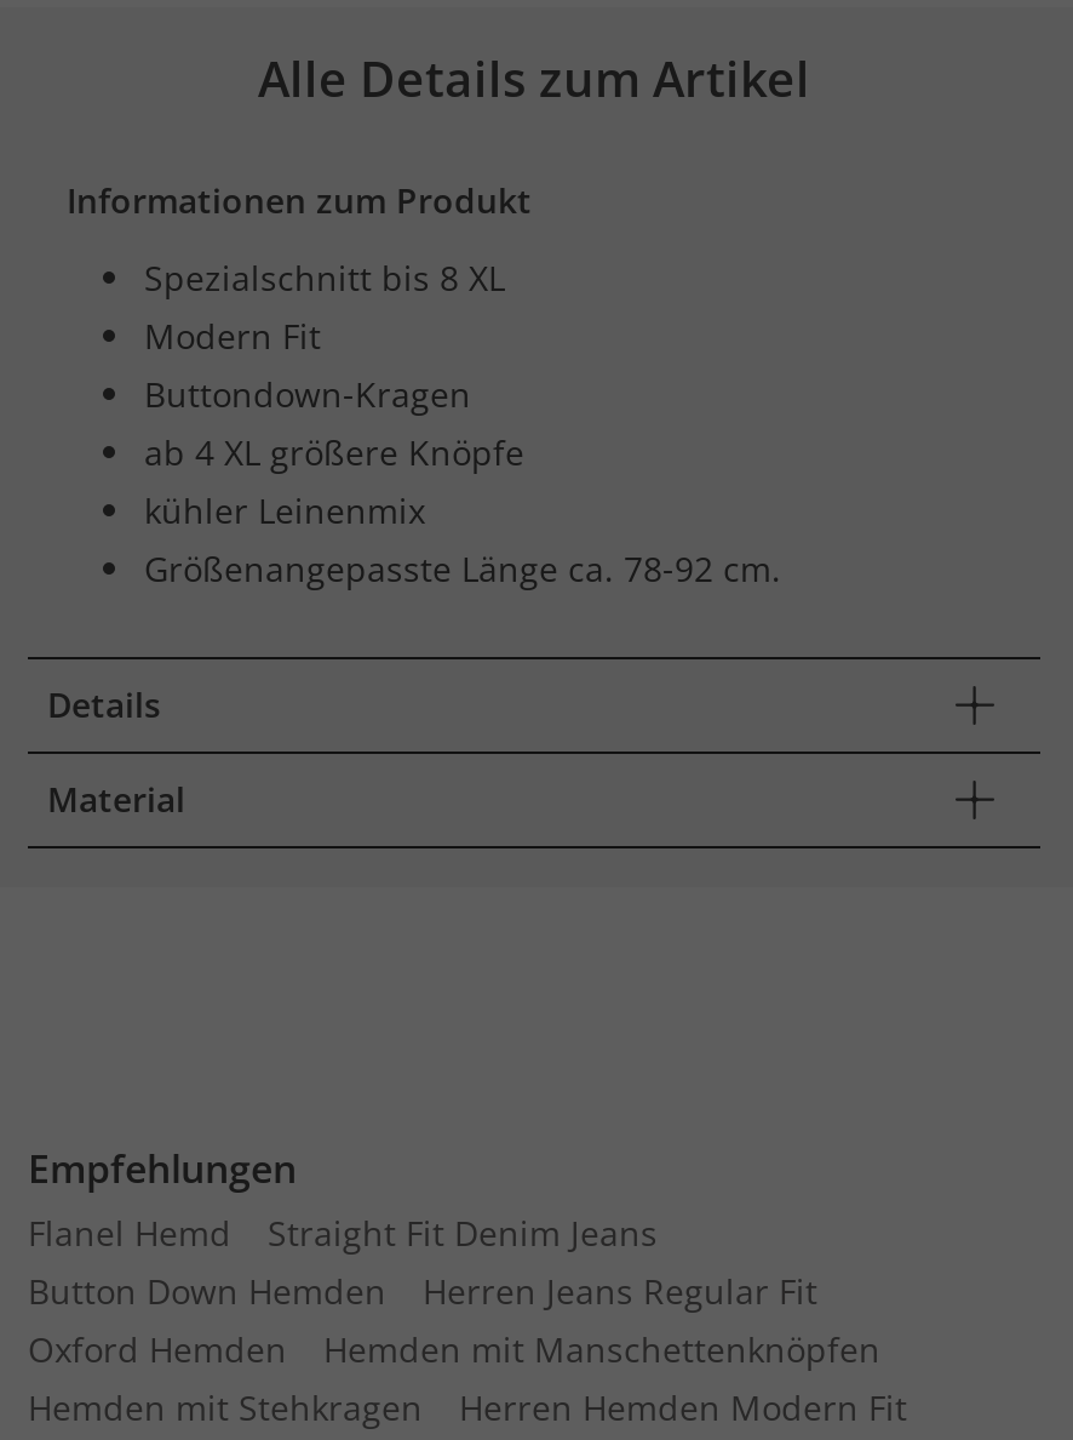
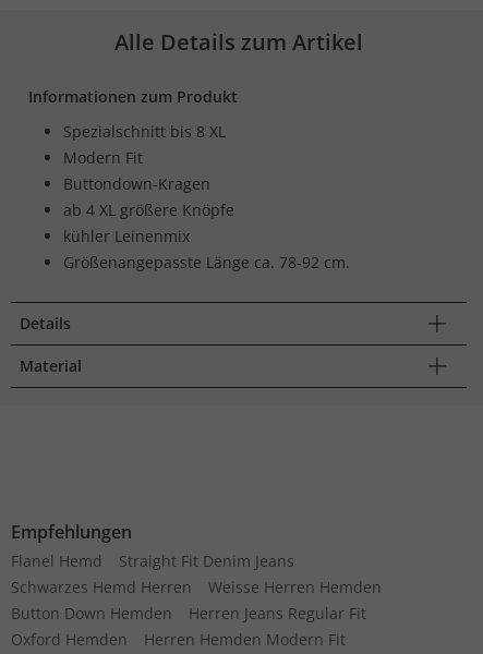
none -> [11,577,382,597] Schwarzes Hemd Herren | Weisse Herren Hemden
moved [28,1268,817,1372] -> [11,603,366,650]: Button Down Hemden | Herren Jeans Regular Fit | Oxford Hemden
[28,1326,880,1430] Hemden mit Manschettenknöpfen | Hemden mit Stehkragen -> none

